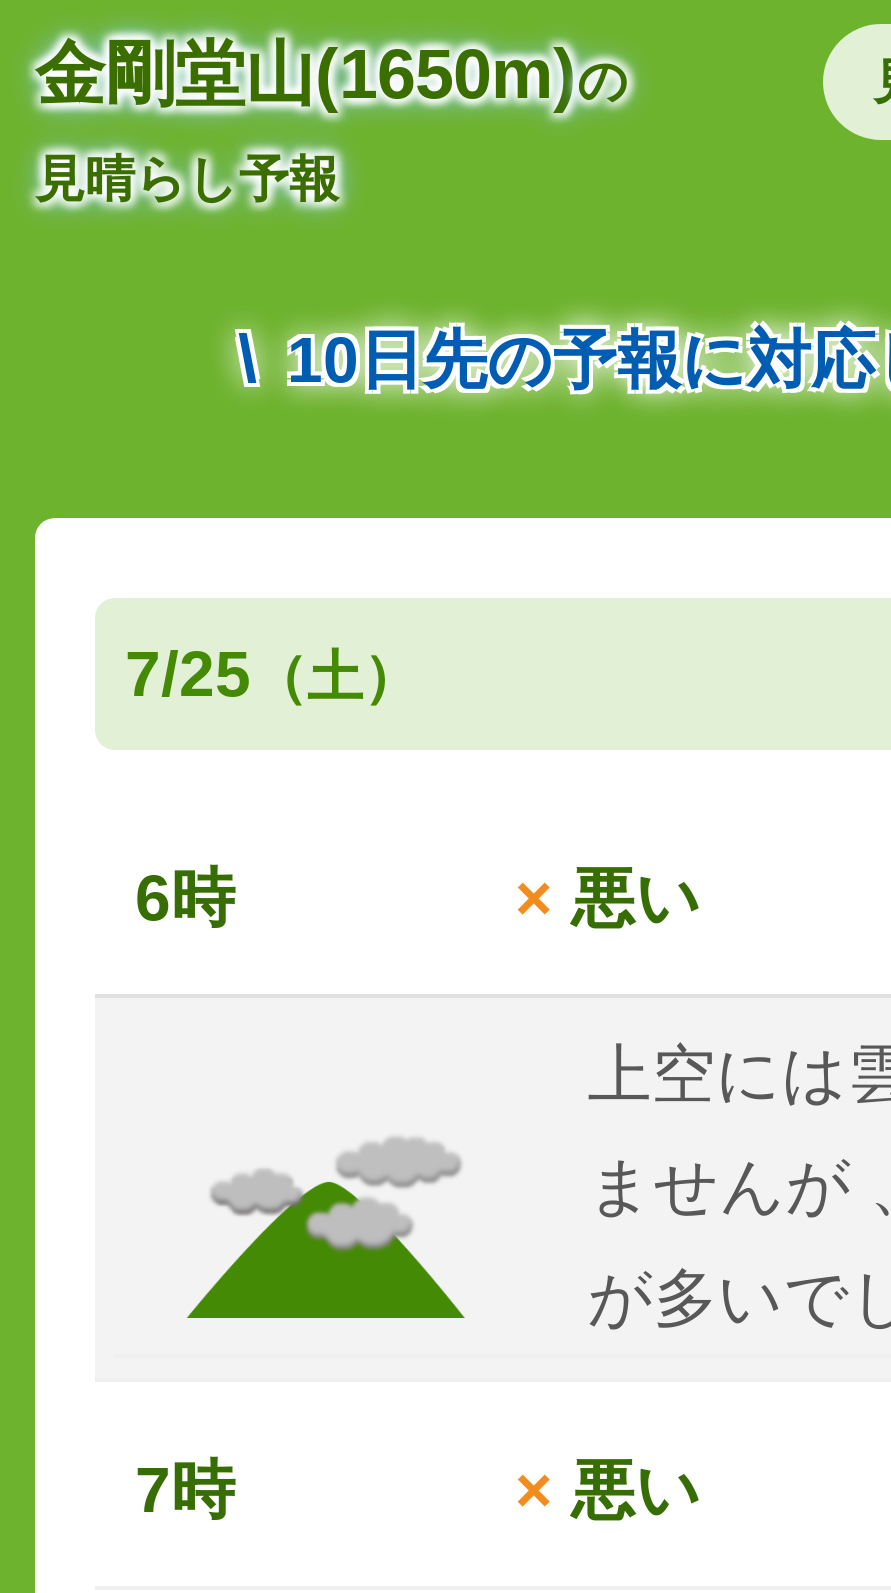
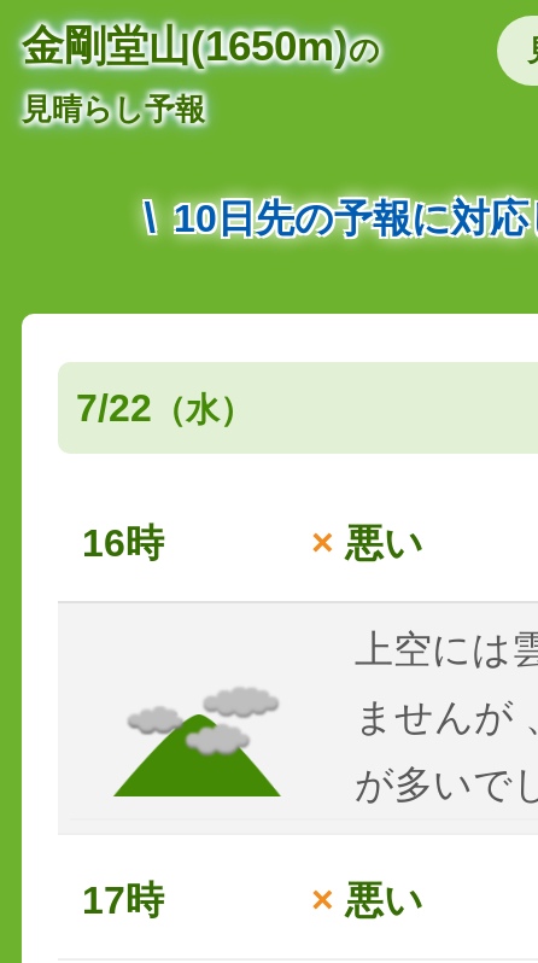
[125,638,419,710] 7/25（土） -> [76,386,253,430] 7/22（水）
[135,862,235,934] 6時 -> [82,521,164,565] 16時
[135,1454,235,1526] 7時 -> [82,879,164,922] 17時

